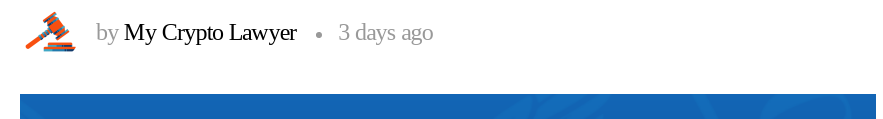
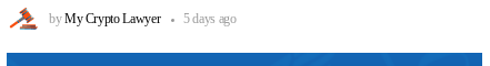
[96,19,433,47] by My Crypto Lawyer 3 days ago -> [49,11,236,26] by My Crypto Lawyer 5 days ago

